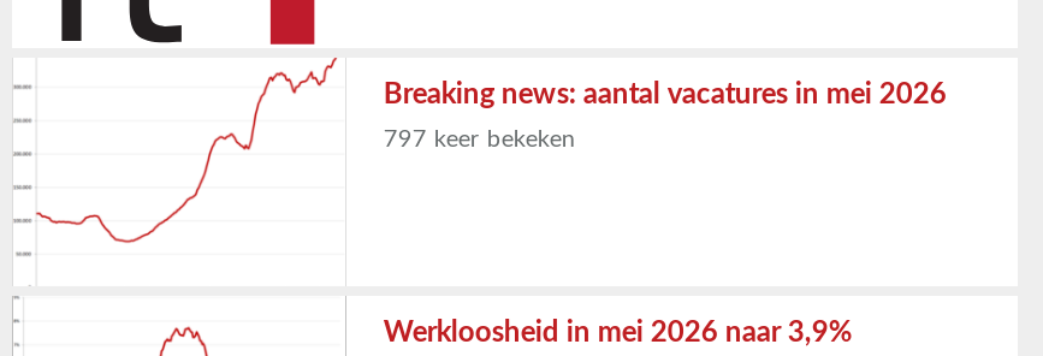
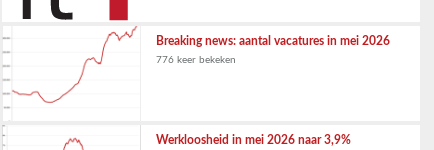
[383,127,576,151] 797 keer bekeken -> [156,55,236,65] 776 keer bekeken

